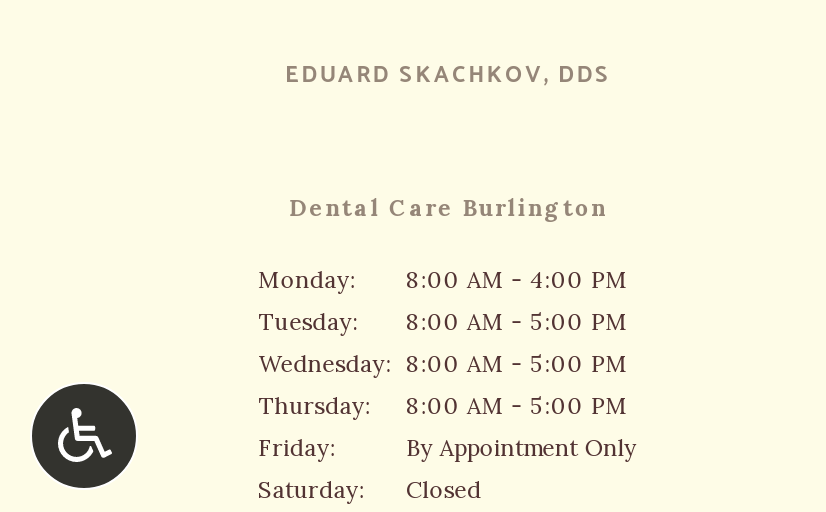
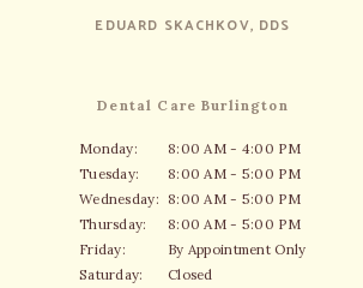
[30,382,138,490] [image] -> none

